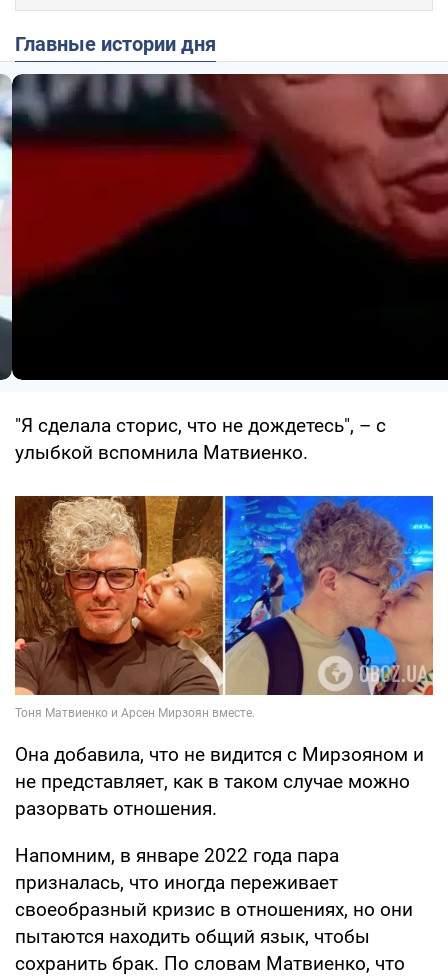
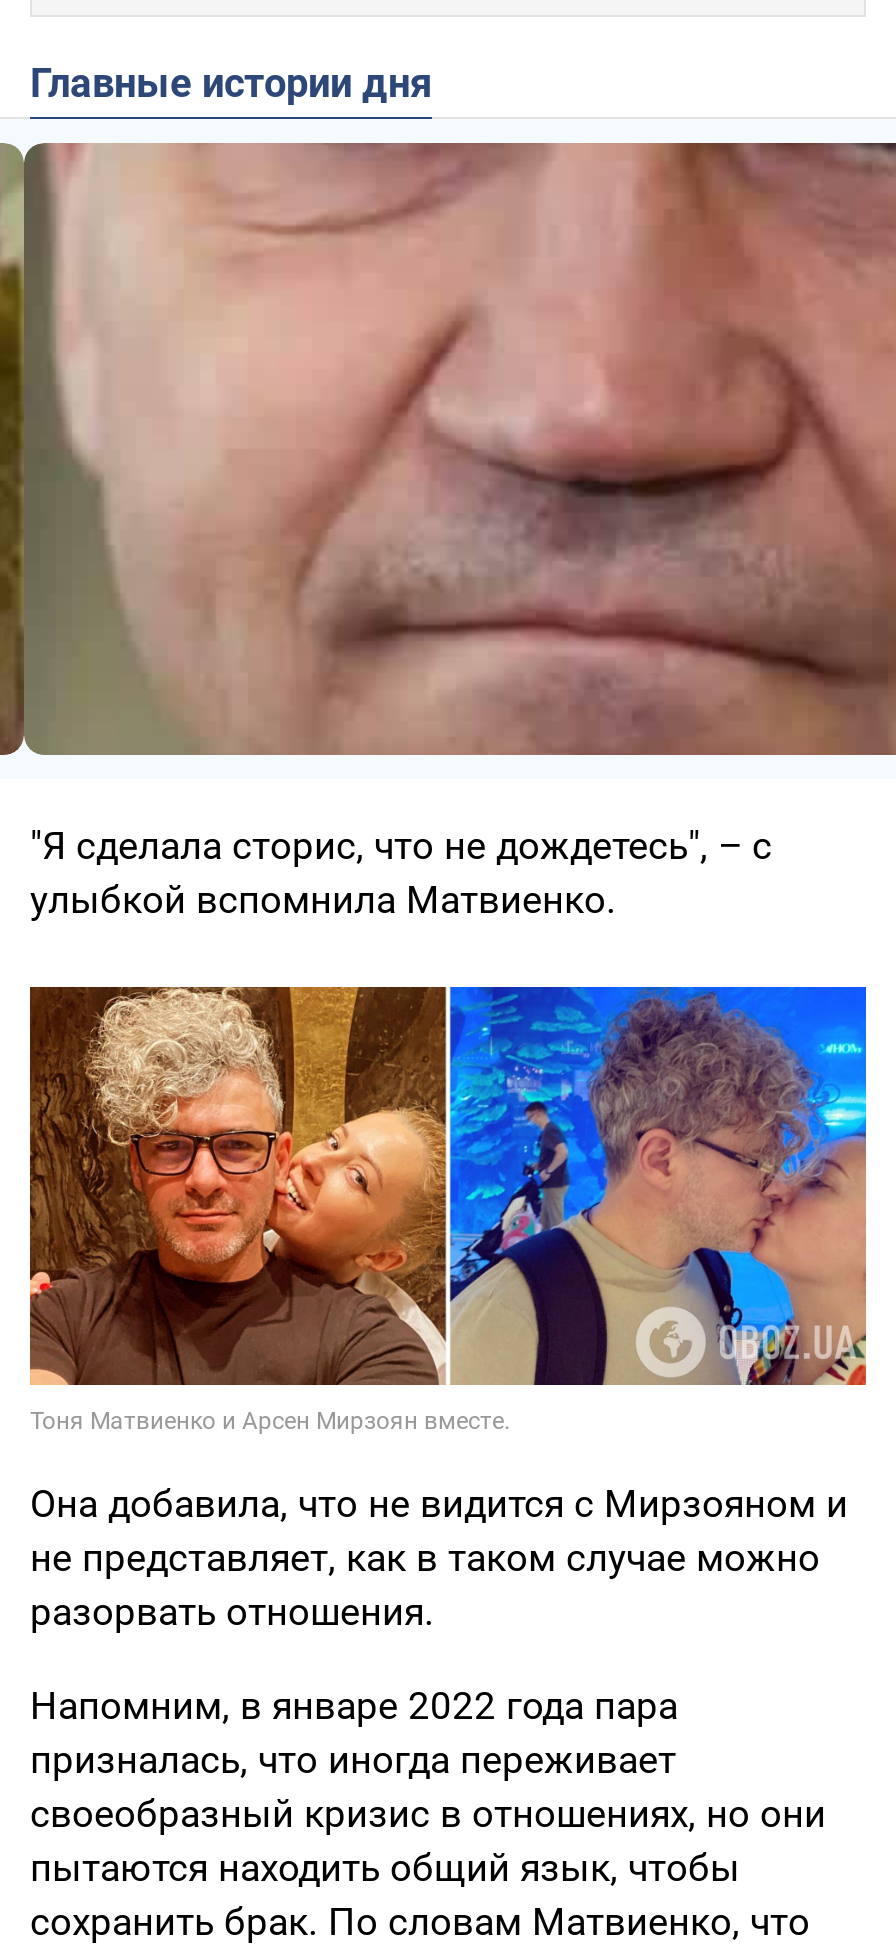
[3,73,445,381] [image] -> [6,141,890,757] [image]

